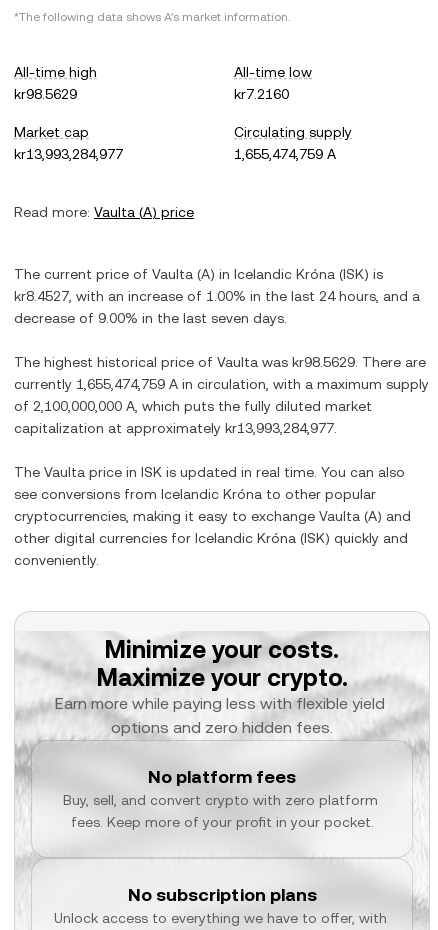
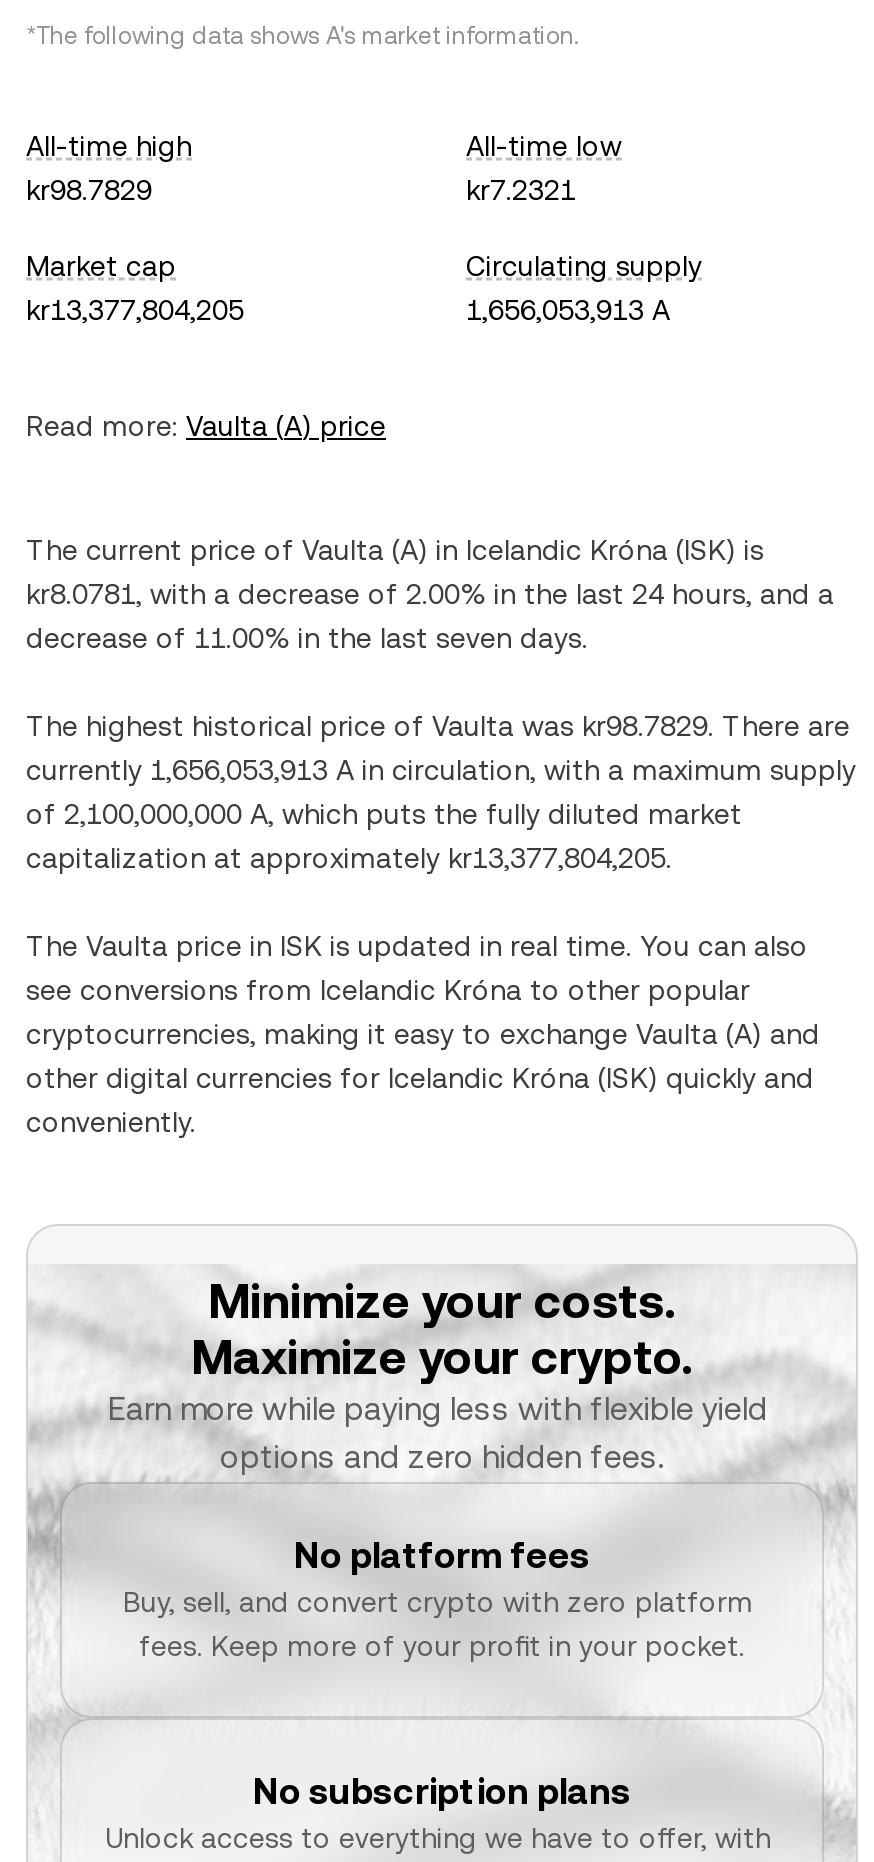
[14,86,77,102] kr98.5629 -> [26,174,152,206] kr98.7829
[234,86,289,102] kr7.2160 -> [466,174,576,206] kr7.2321
[14,146,123,162] kr13,993,284,977 -> [26,294,244,326] kr13,377,804,205
[234,146,336,162] 1,655,474,759 A -> [466,294,670,326] 1,656,053,913 A
[14,288,420,304] kr8.4527, with an increase of 1.00% in the last 24 hours, and a -> [26,578,834,610] kr8.0781, with a decrease of 2.00% in the last 24 hours, and a
[14,310,287,326] decrease of 9.00% in the last seven days. -> [26,622,588,654] decrease of 11.00% in the last seven days.
[14,354,426,370] The highest historical price of Vaulta was kr98.5629. There are -> [26,710,850,742] The highest historical price of Vaulta was kr98.7829. There are
[14,376,429,392] currently 1,655,474,759 A in circulation, with a maximum supply -> [26,754,856,786] currently 1,656,053,913 A in circulation, with a maximum supply
[14,420,337,436] capitalization at approximately kr13,993,284,977. -> [26,842,672,874] capitalization at approximately kr13,377,804,205.

